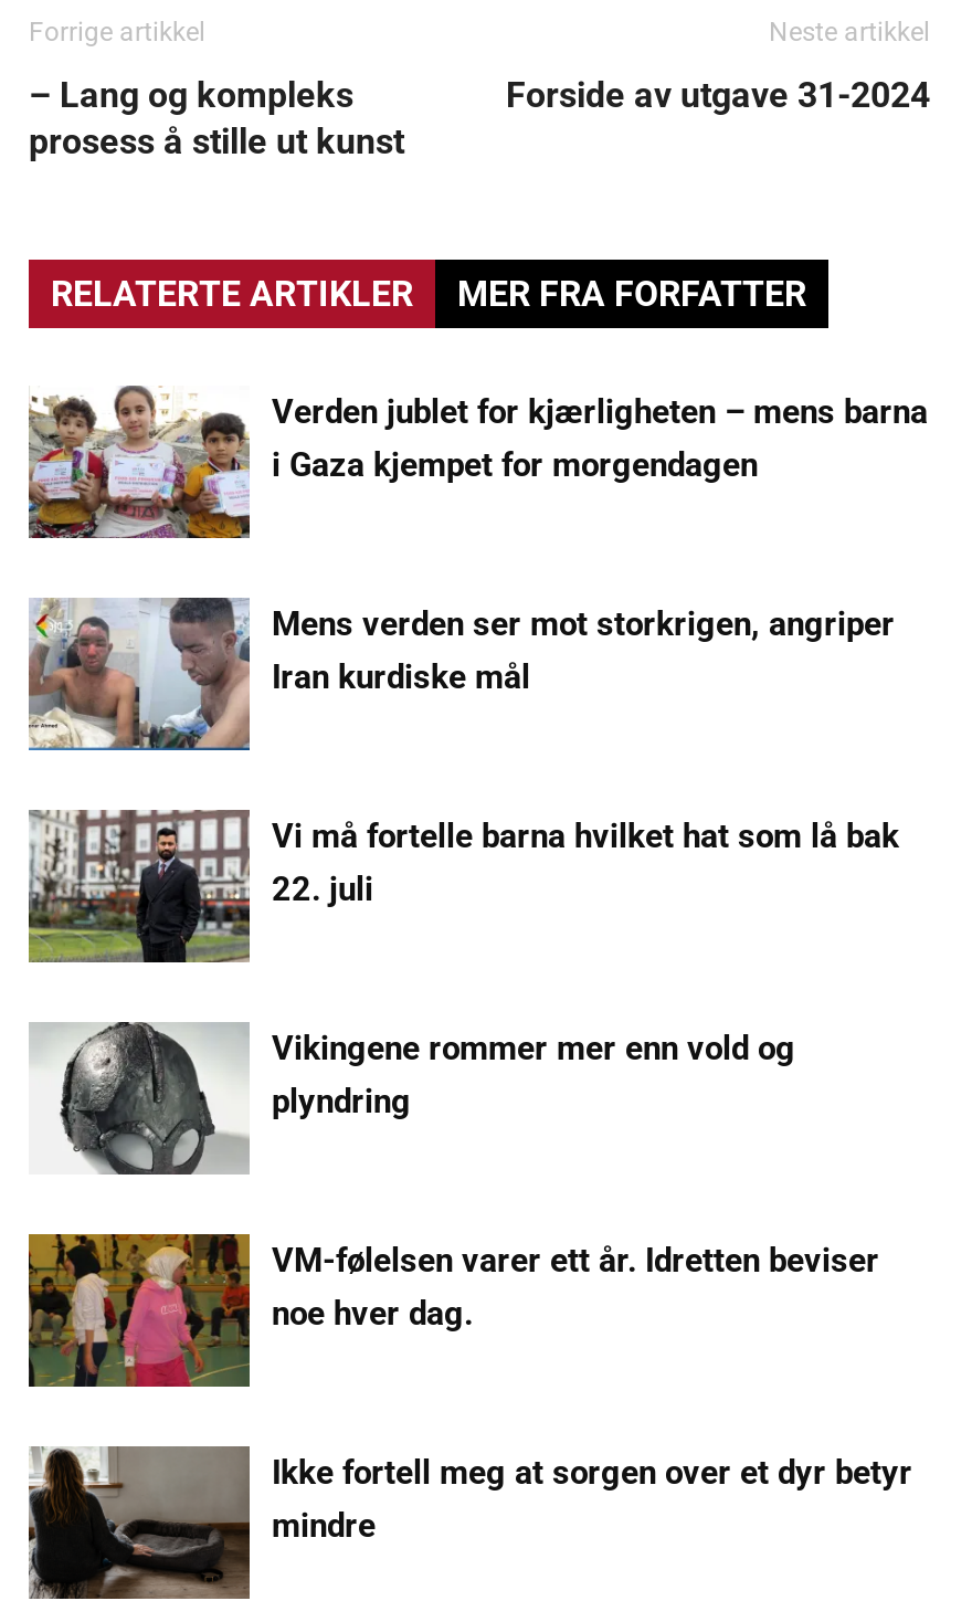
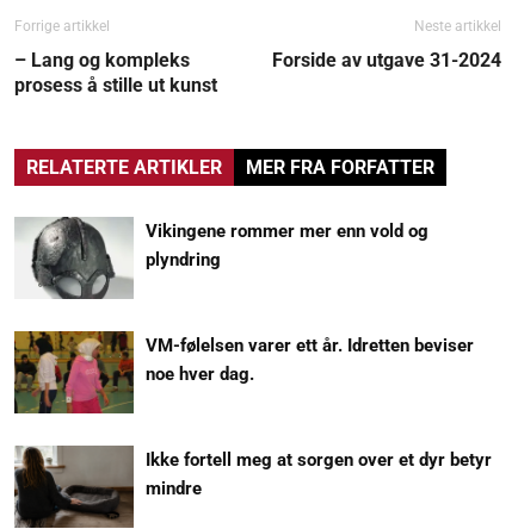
[27,388,928,540] [image] | Verden jublet for kjærligheten – mens barna | i Gaza kjempet for morgendagen -> none
[29,598,895,752] [image] | Mens verden ser mot storkrigen, angriper | Iran kurdiske mål -> none
[29,810,899,965] [image] | Vi må fortelle barna hvilket hat som lå bak | 22. juli -> none

